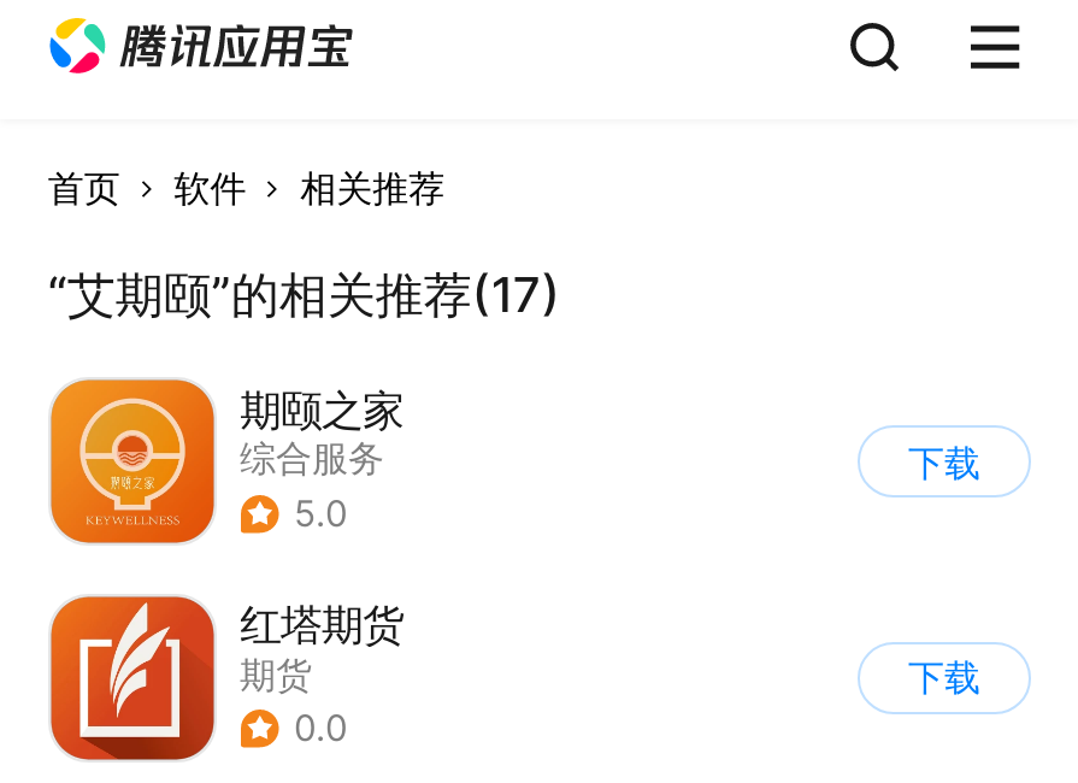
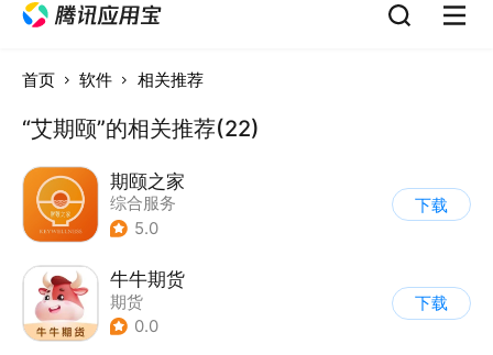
[48,265,561,323] “艾期颐”的相关推荐(17) -> [22,115,260,141] “艾期颐”的相关推荐(22)
[48,594,403,760] [image] | 红塔期货 -> [23,266,184,340] [image] | 牛牛期货

